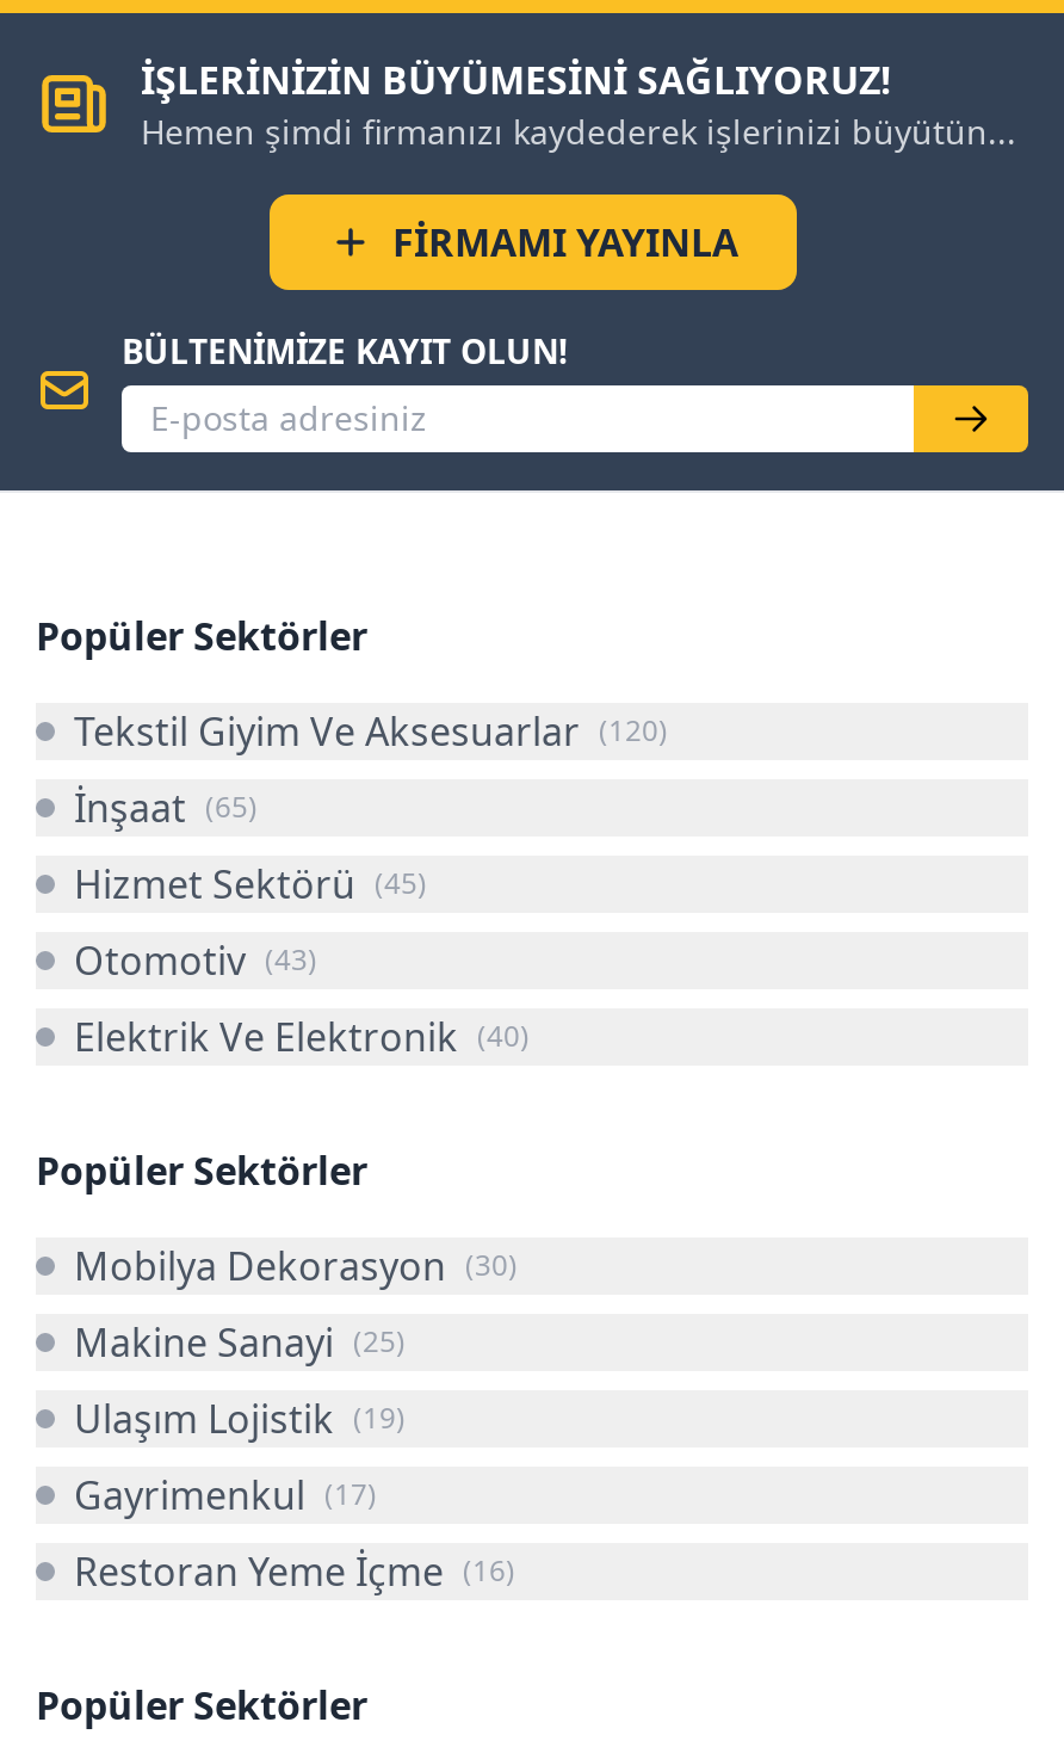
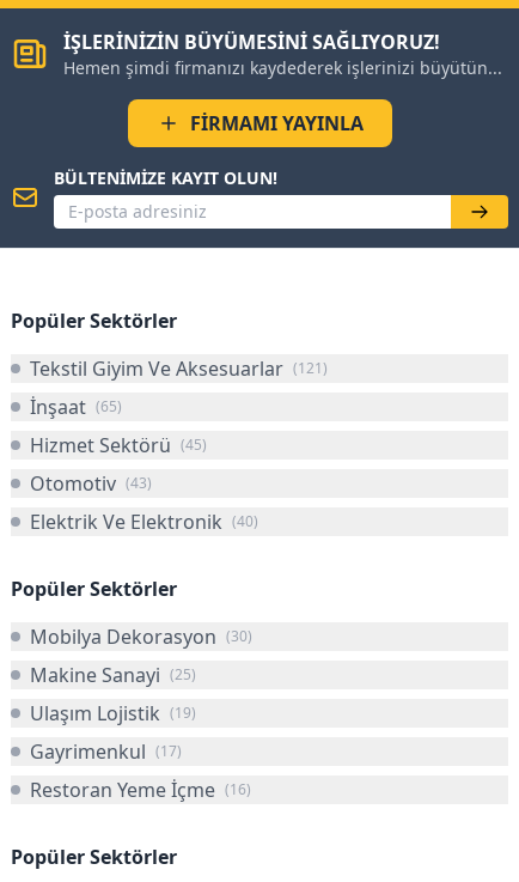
[74,705,668,758] Tekstil Giyim Ve Aksesuarlar (120) -> [30,355,328,382] Tekstil Giyim Ve Aksesuarlar (121)

